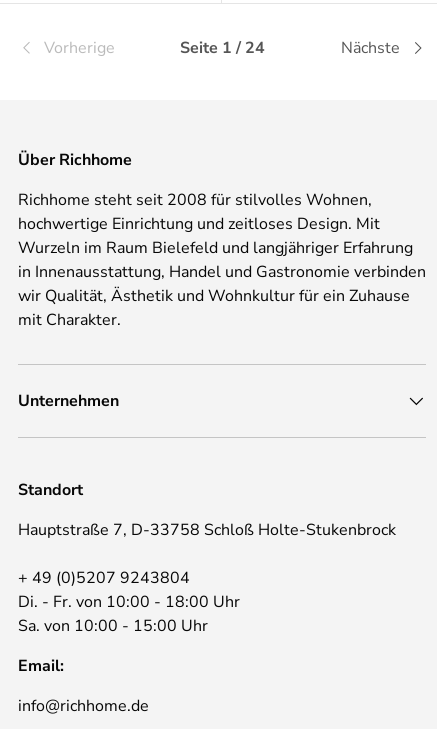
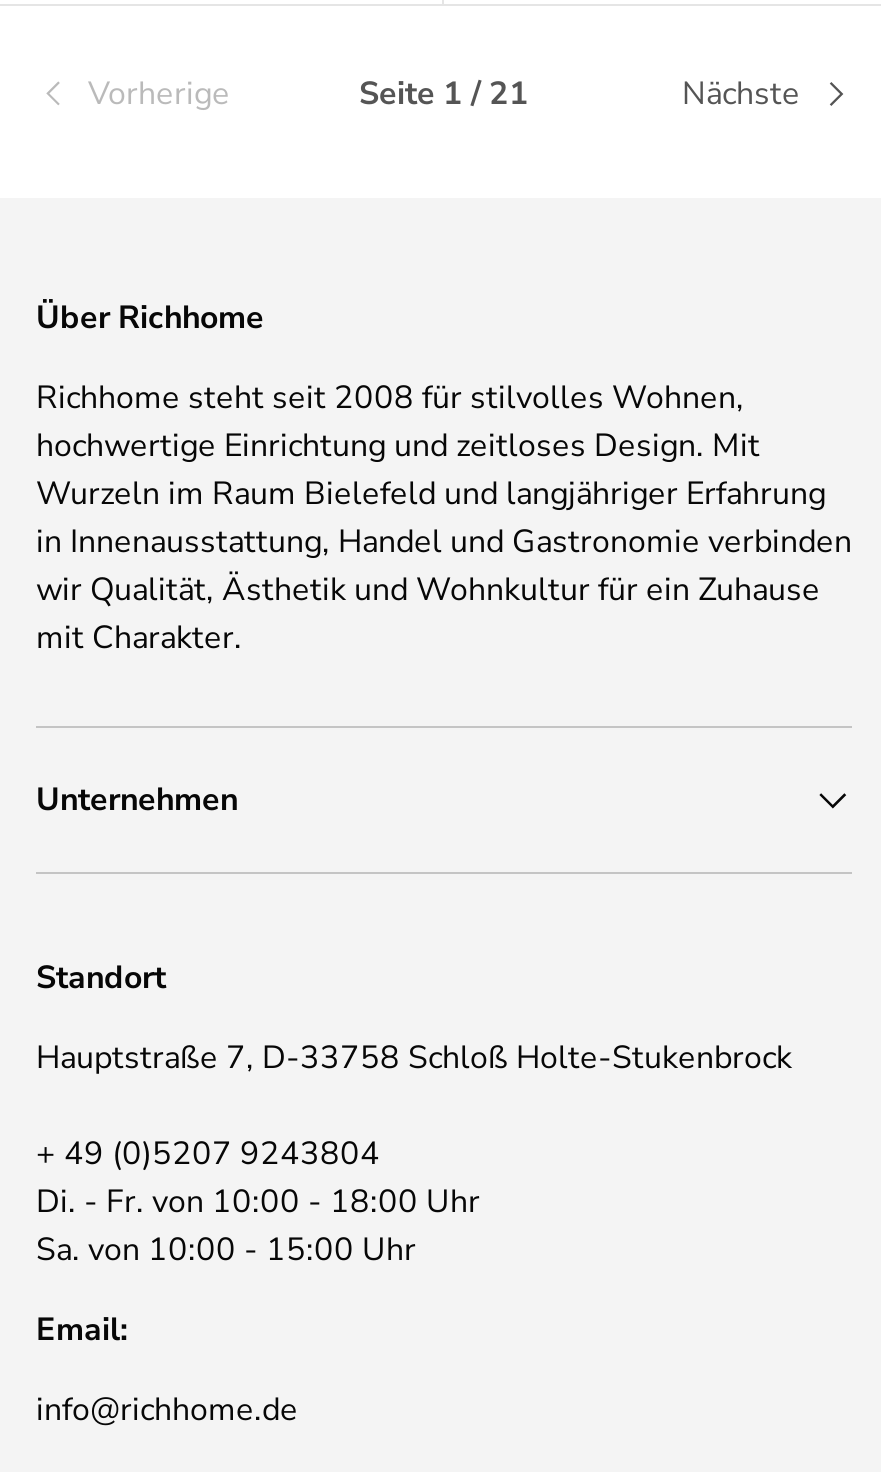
[179,37,264,59] Seite 1 / 24 -> [359,73,529,117] Seite 1 / 21

